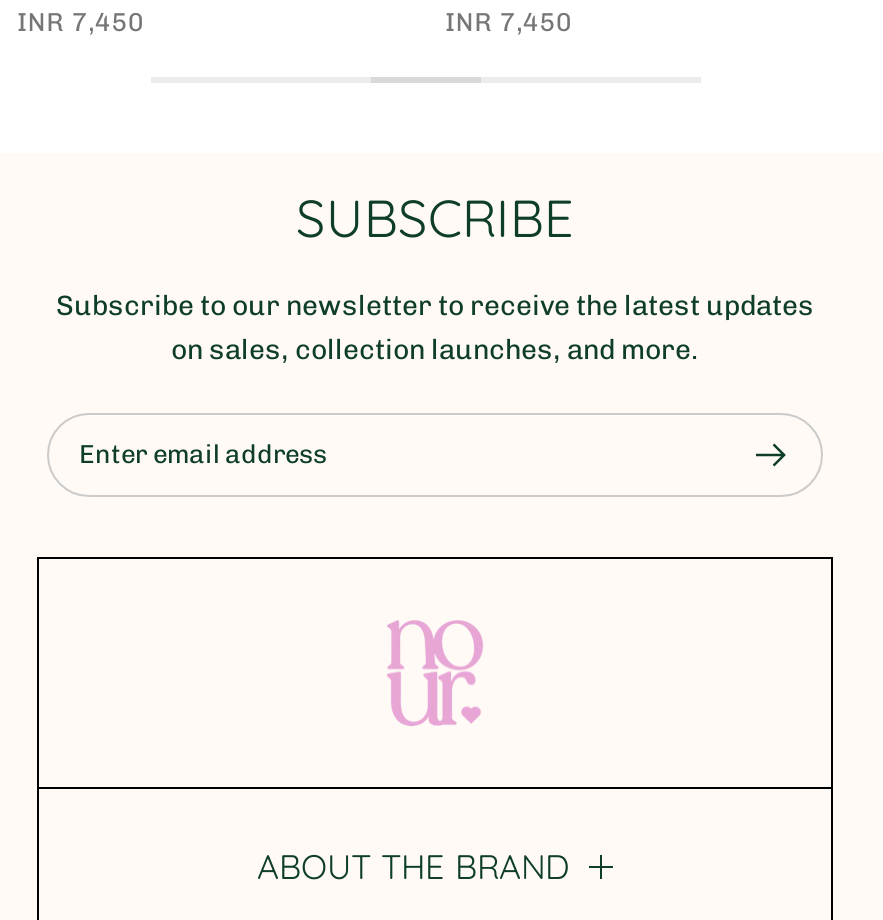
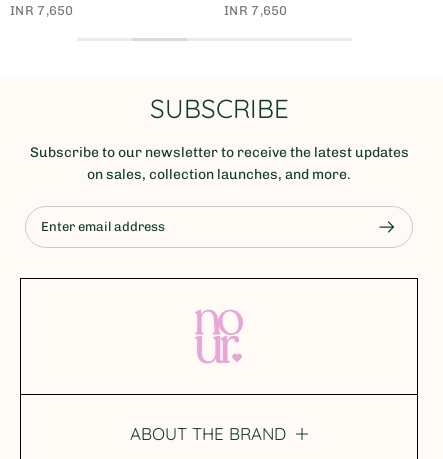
[17,6,144,36] INR 7,450 -> [10,3,74,18] INR 7,650
[445,6,572,36] INR 7,450 -> [224,3,288,18] INR 7,650

